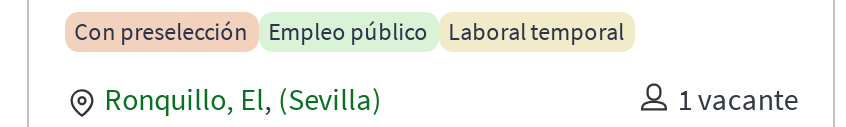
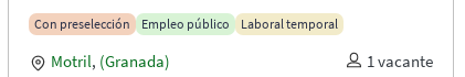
[104,81,382,119] Ronquillo, El, (Sevilla) -> [50,50,170,71] Motril, (Granada)

